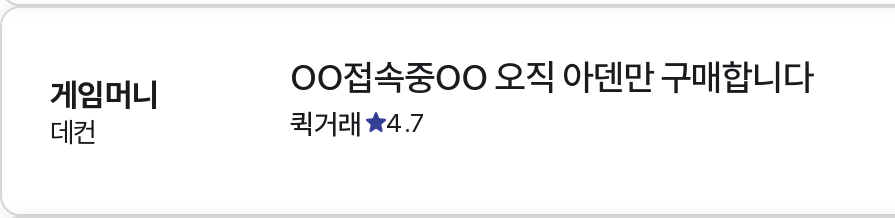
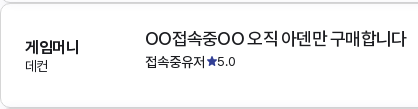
[290,107,426,139] 퀵거래 | 4.7 -> [145,53,236,69] 접속중유저 | 5.0

